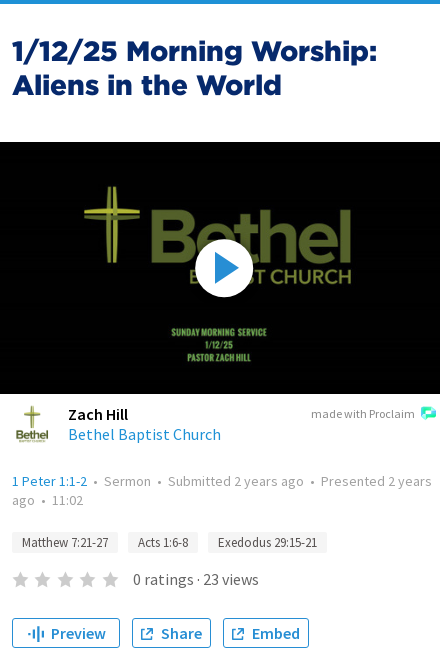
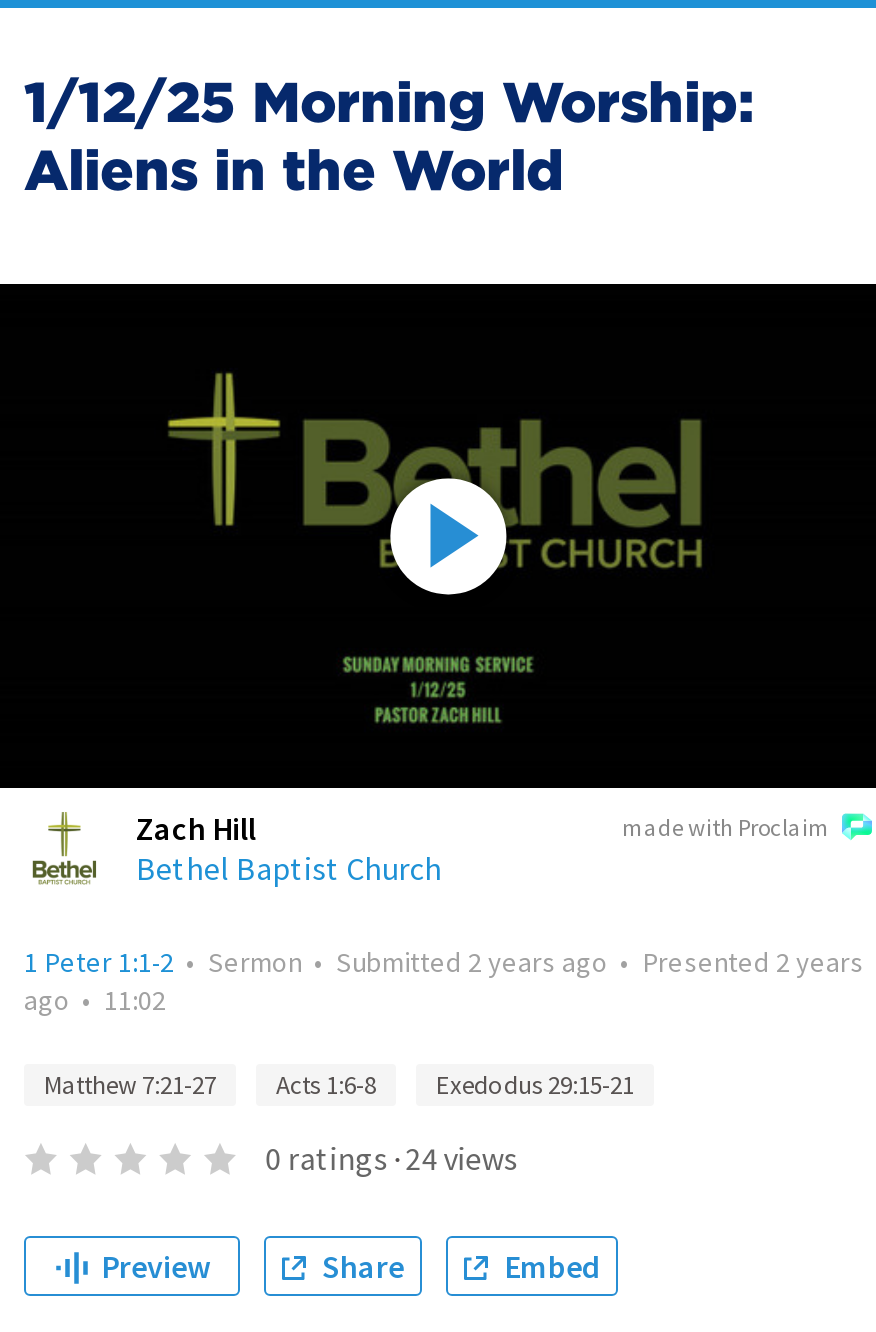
[133,569,259,589] 0 ratings · 23 views -> [265,1138,517,1178] 0 ratings · 24 views

